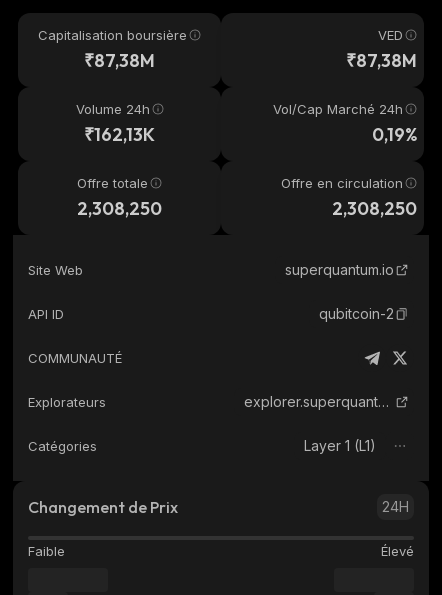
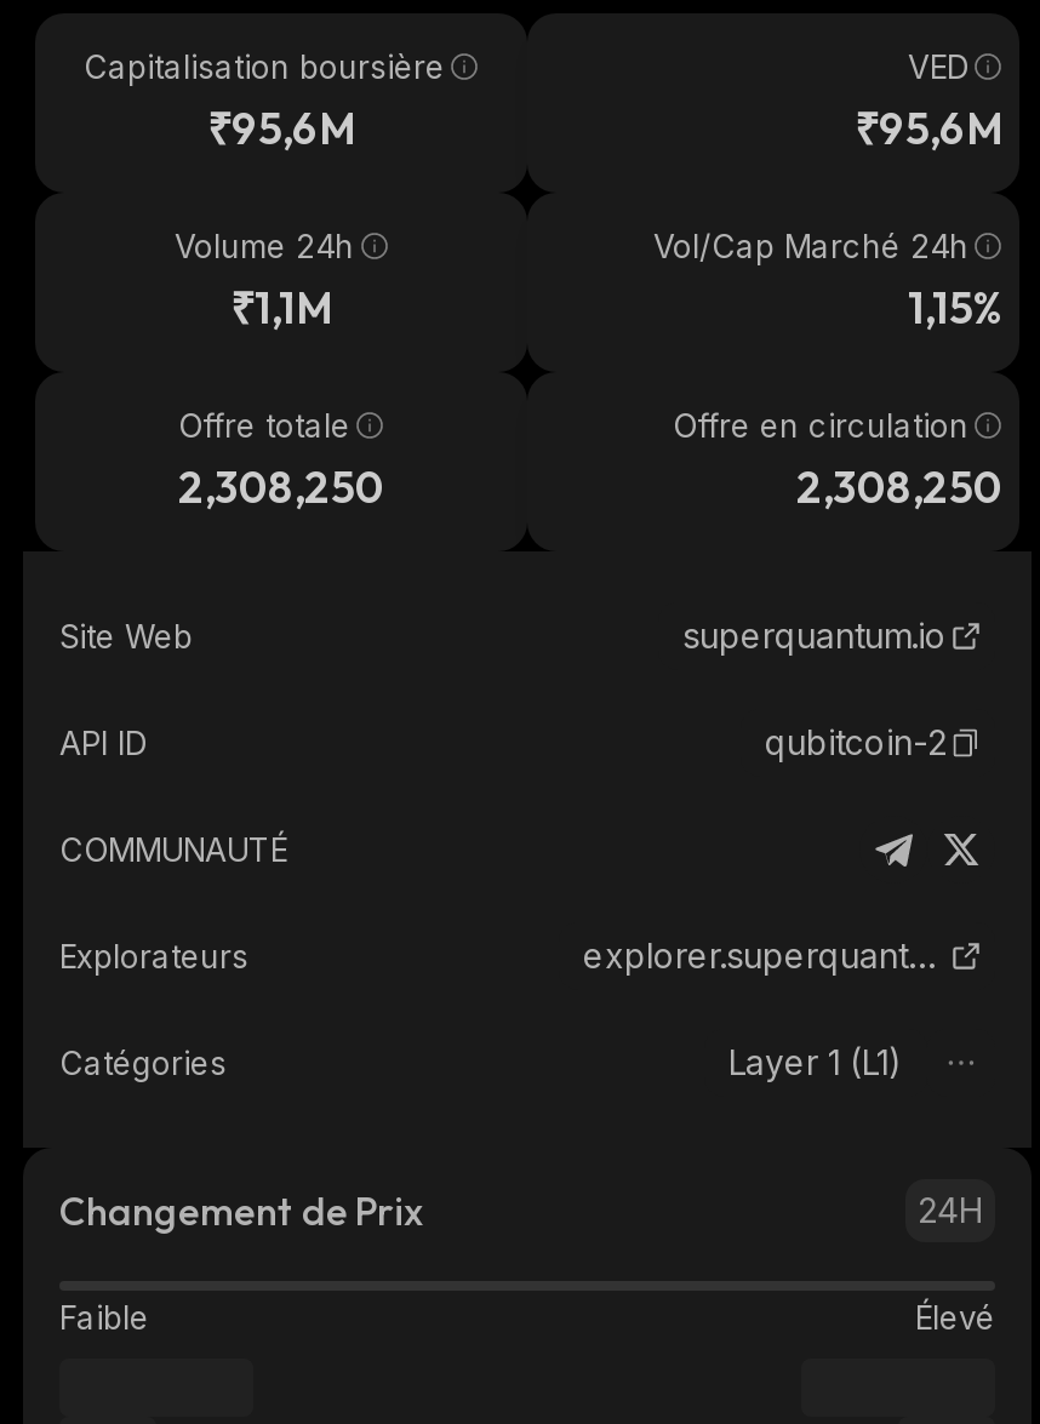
[84,49,155,72] ₹87,38M -> [207,101,355,156] ₹95,6M
[346,49,417,72] ₹87,38M -> [855,101,1002,156] ₹95,6M
[84,123,155,146] ₹162,13K -> [230,280,332,336] ₹1,1M
[372,123,417,146] 0,19% -> [908,280,1002,336] 1,15%

